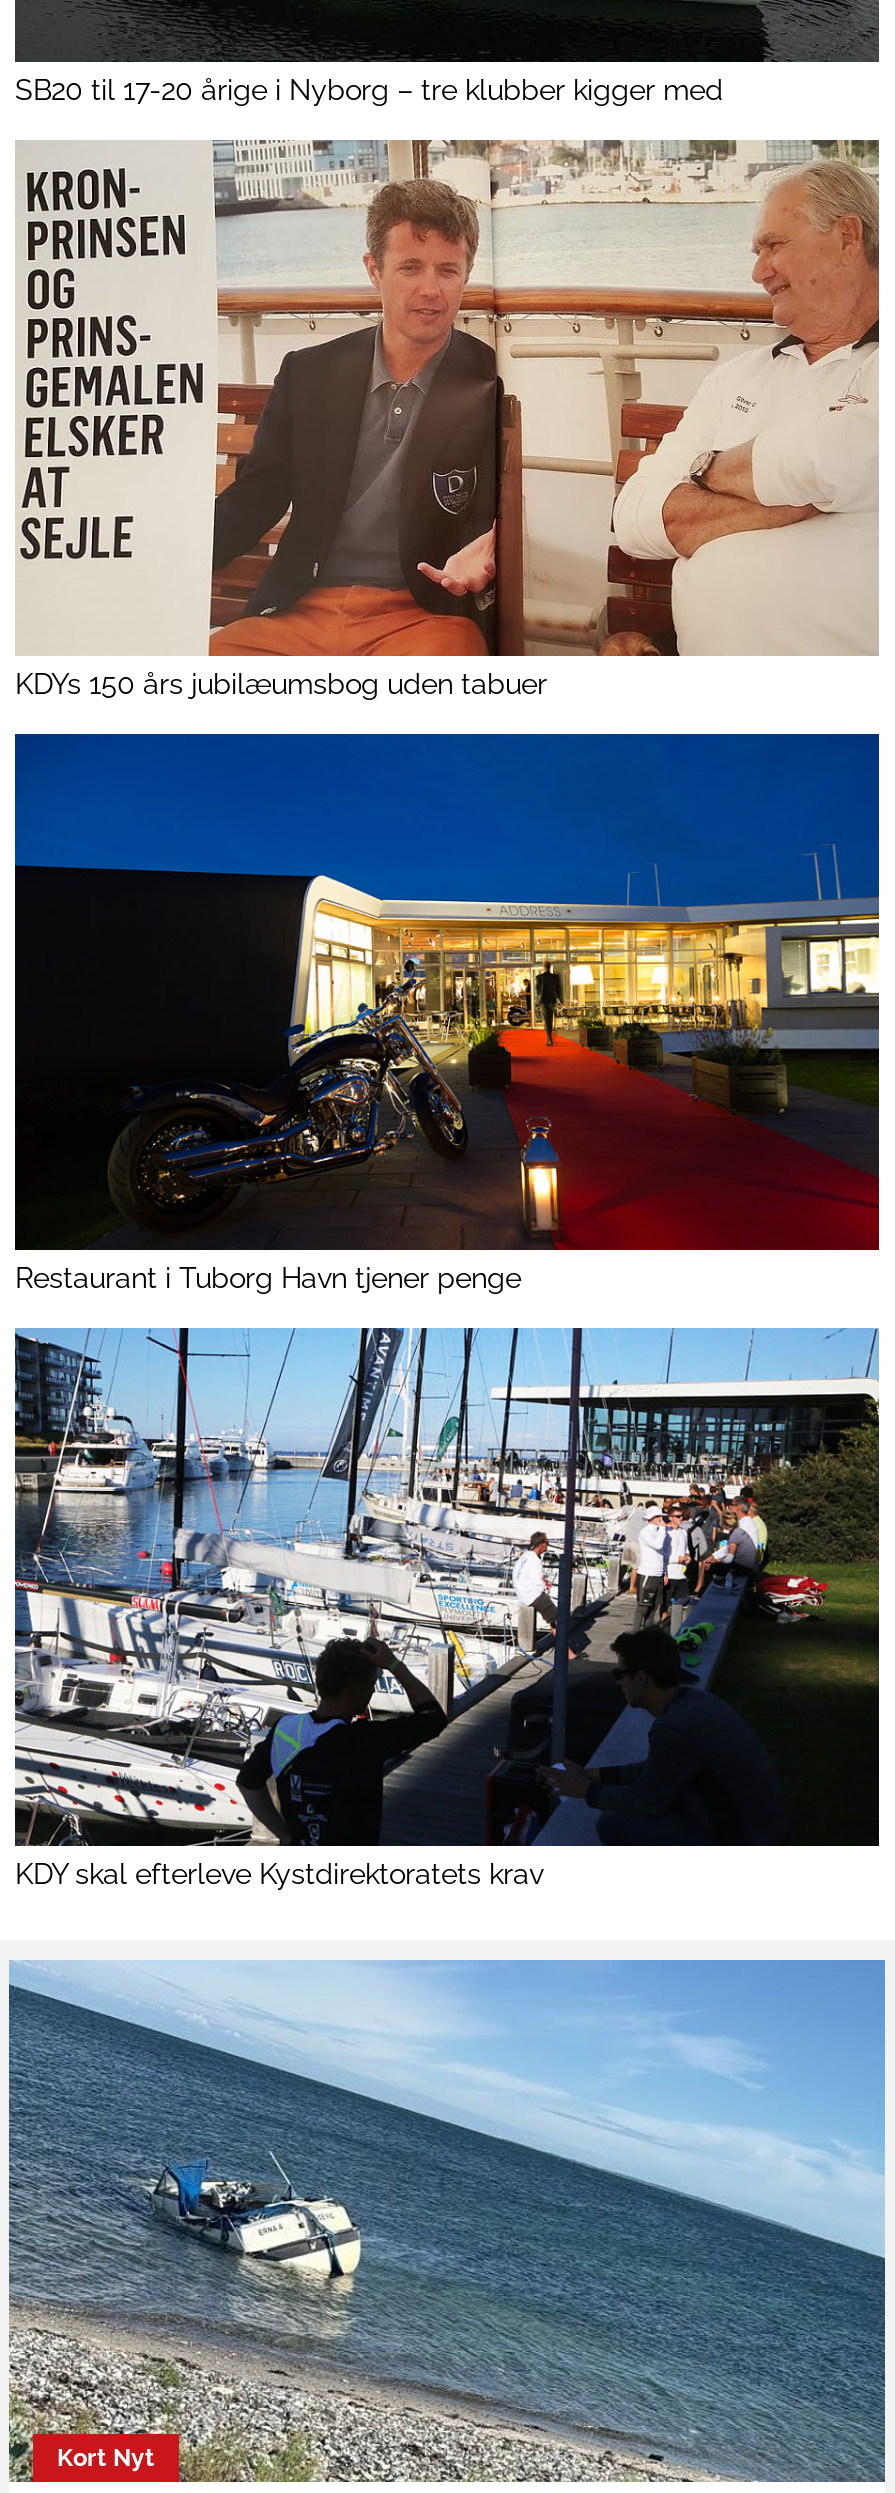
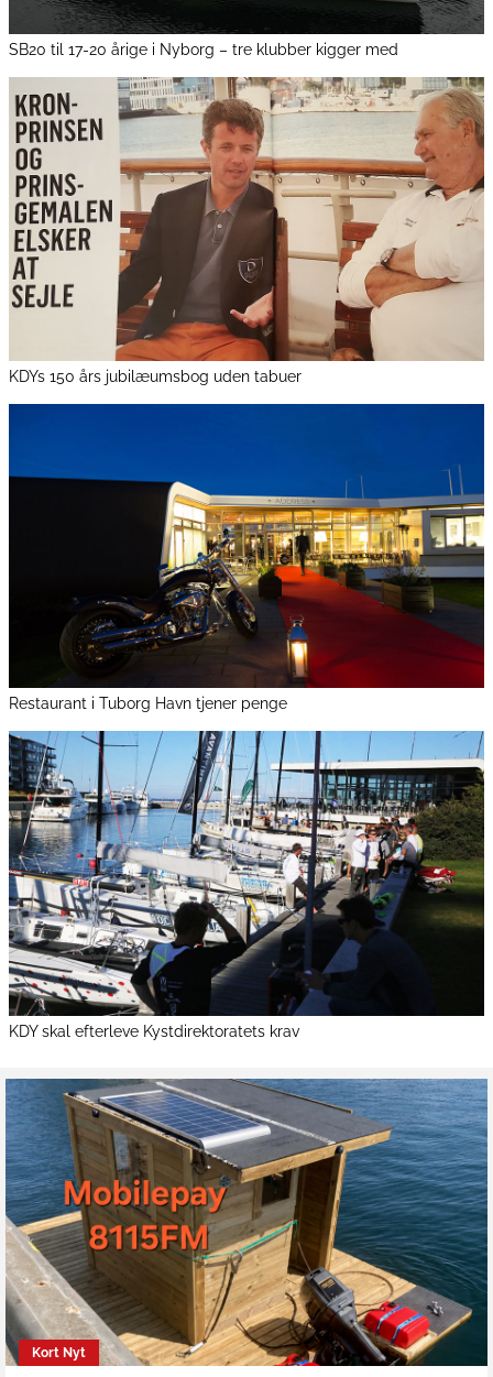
[9,1960,885,2484] [image] -> [6,1078,489,1367] [image]

